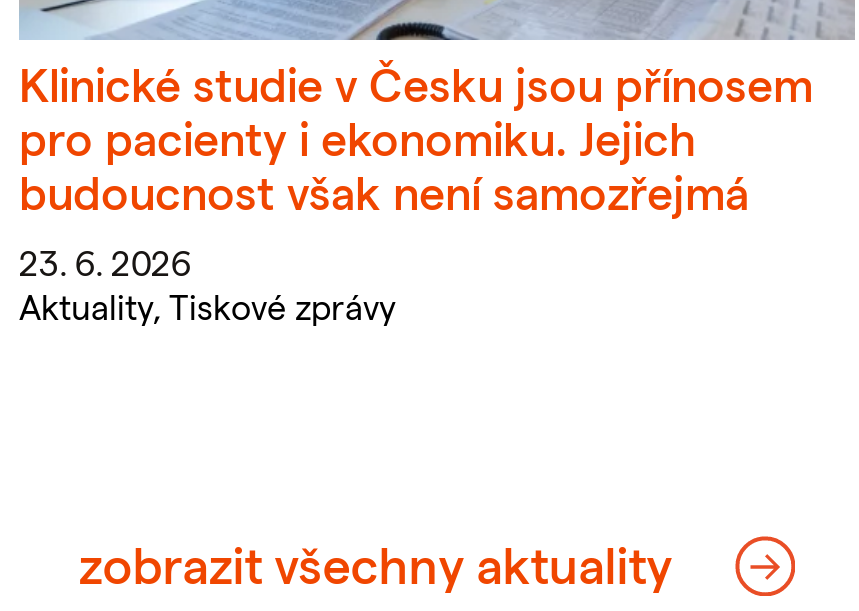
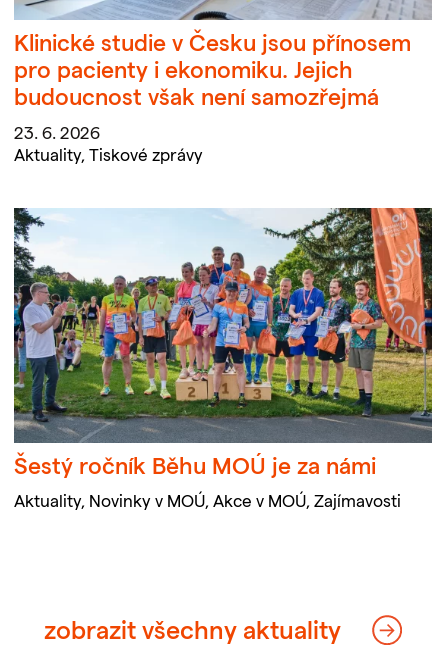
none -> [13,207,433,510] [image] | Šestý ročník Běhu MOÚ je za námi | Aktuality, Novinky v MOÚ, Akce v MOÚ, Zajímavosti

